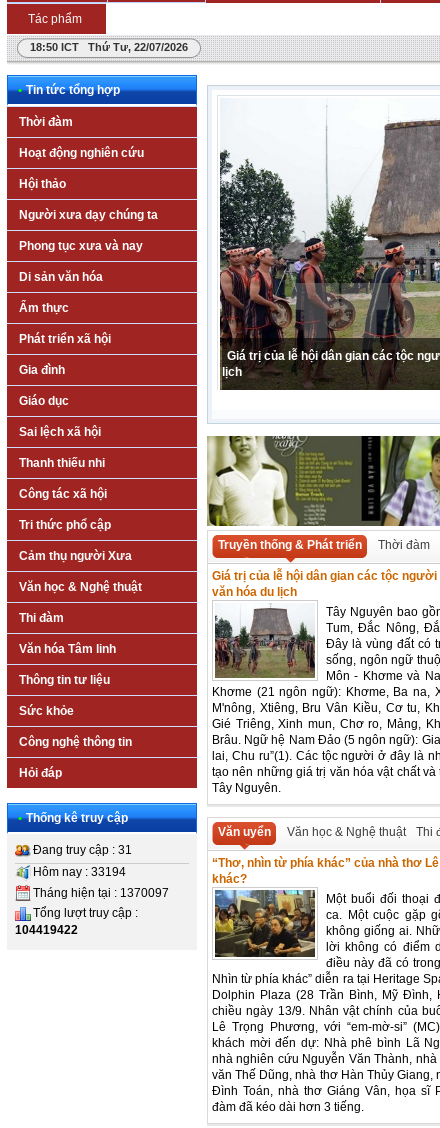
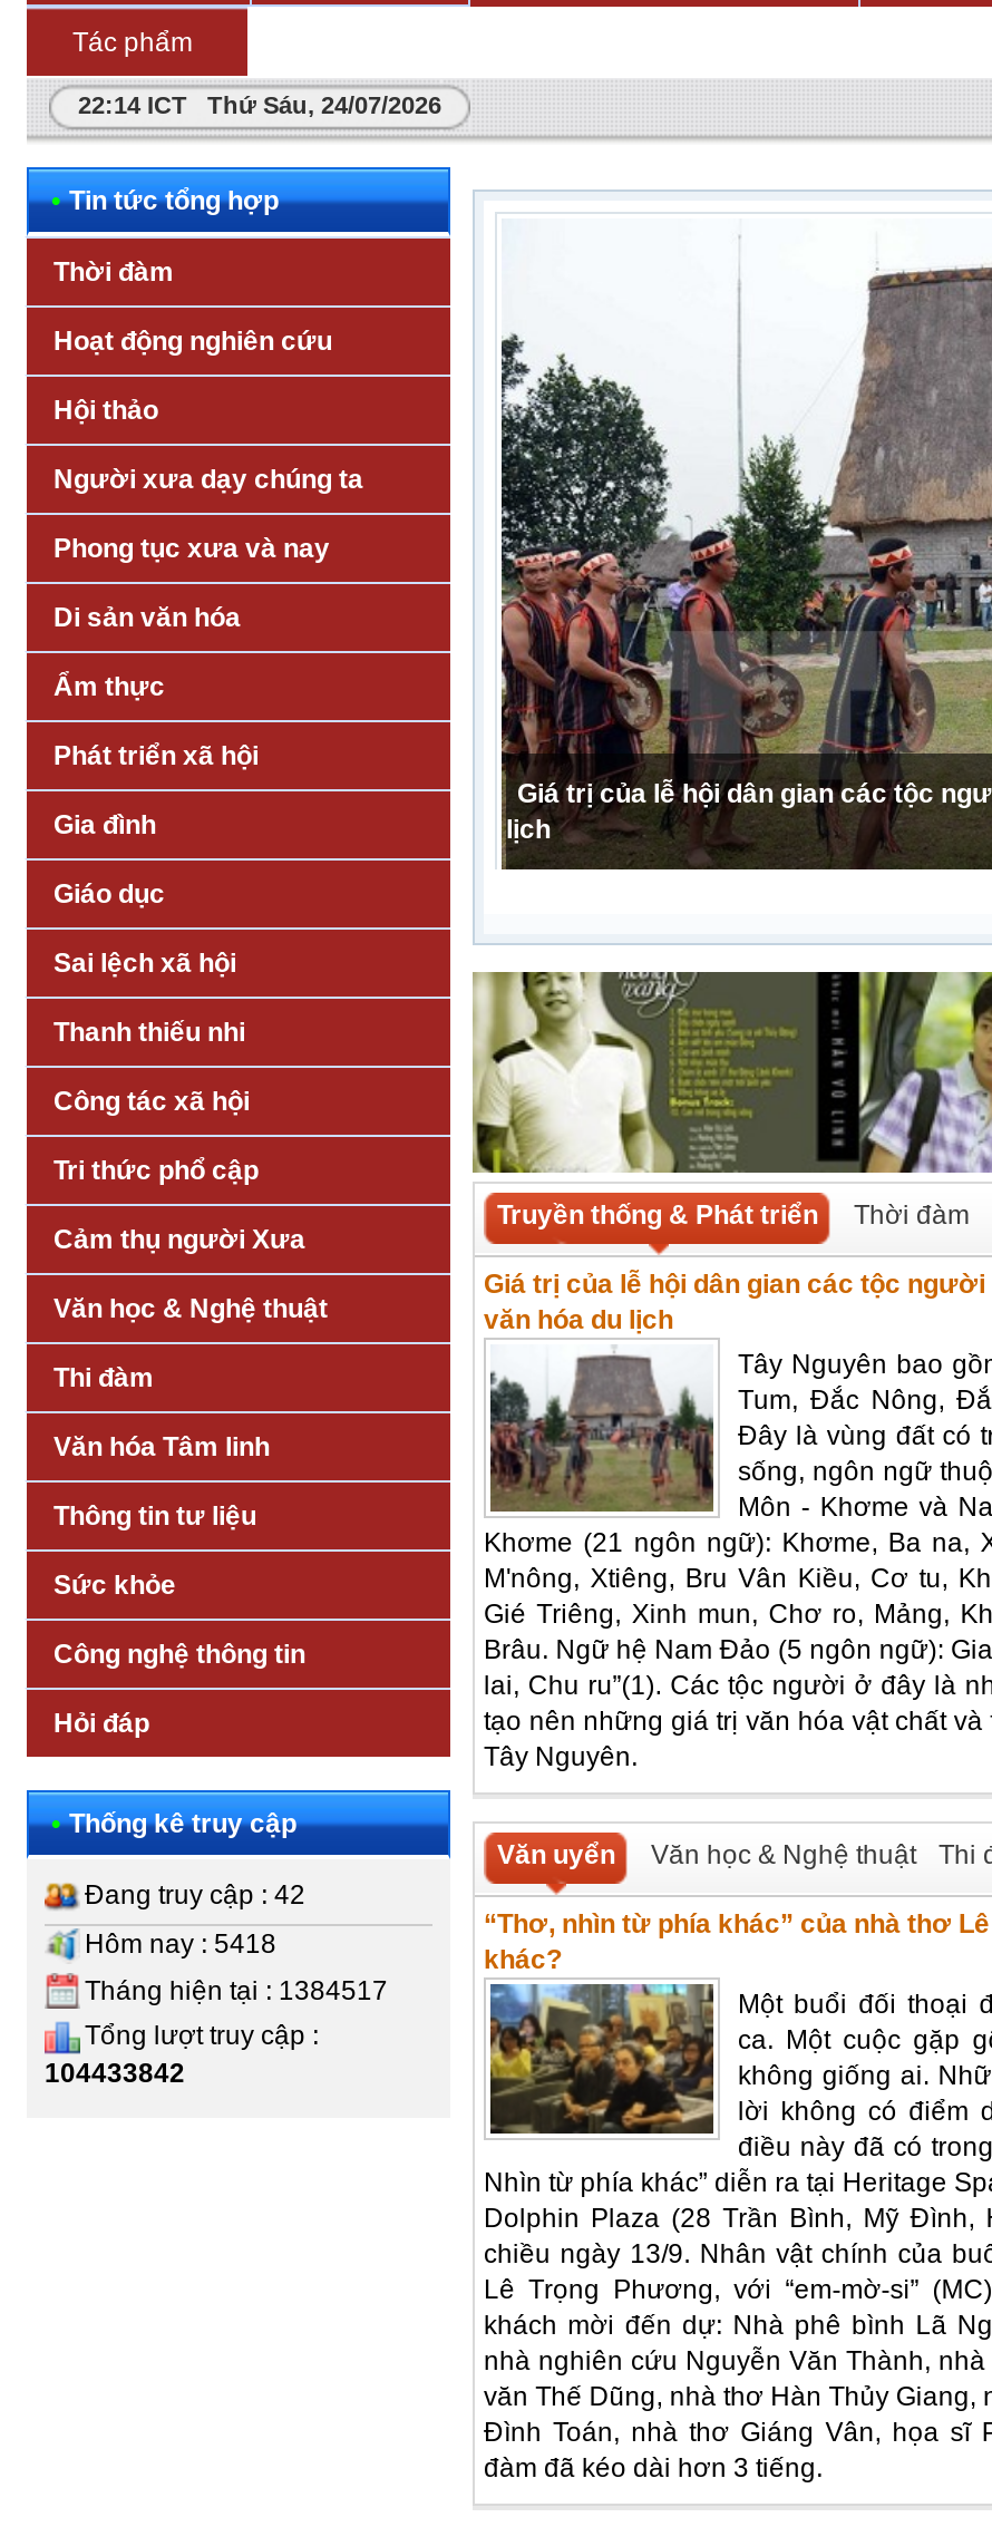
[30,41,188,53] 18:50 ICT Thứ Tư, 22/07/2026 -> [78,91,441,118] 22:14 ICT Thứ Sáu, 24/07/2026
[33,843,132,857] Đang truy cập : 31 -> [85,1879,305,1911] Đang truy cập : 42
[33,865,126,879] Hôm nay : 33194 -> [85,1928,276,1959] Hôm nay : 5418
[33,886,169,900] Tháng hiện tại : 1370097 -> [85,1974,388,2006] Tháng hiện tại : 1384517
[15,923,78,937] 104419422 -> [45,2058,185,2090] 104433842

